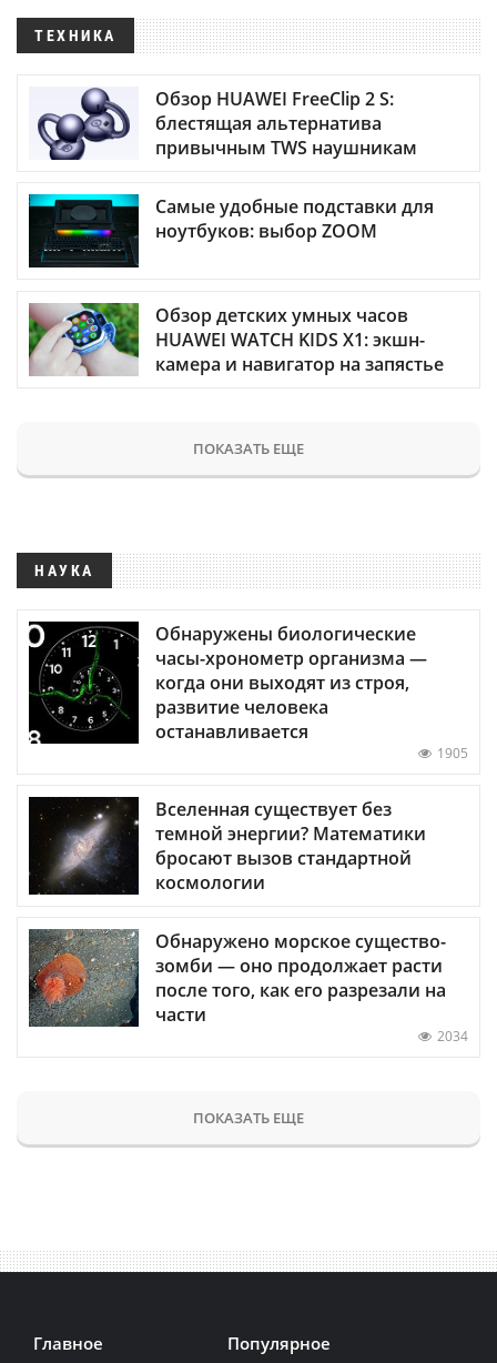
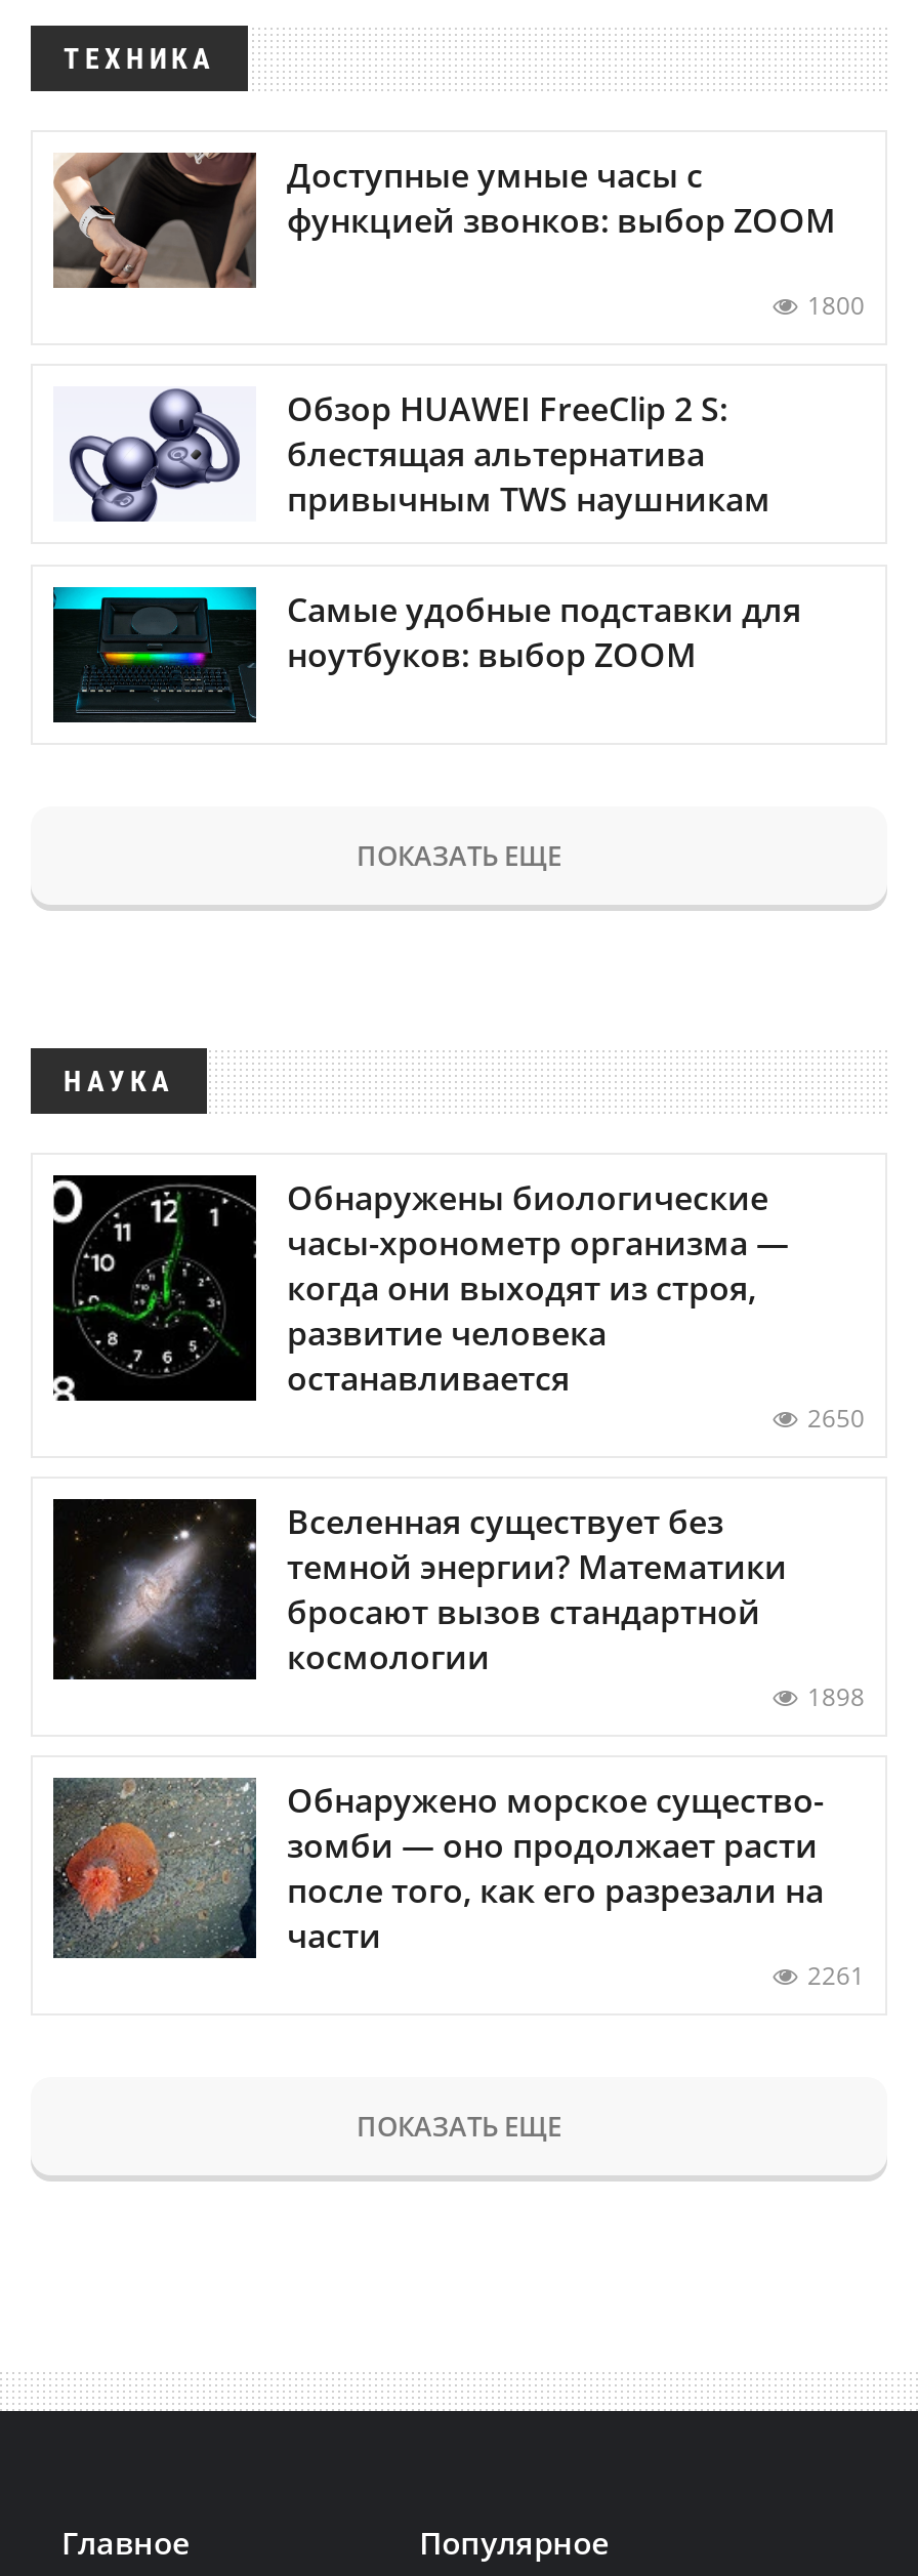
none -> [51,151,865,323] [image] | Доступные умные часы с | функцией звонков: выбор ZOOM | 1800
moved [35,87,434,243] -> [66,387,801,676]: [image] | Обзор HUAWEI FreeClip 2 S: | блестящая альтернатива | привычным TWS наушникам | Самые удобные подставки для | ноутбуков: выбор ZOOM
[28,302,444,377] [image] | Обзор детских умных часов | HUAWEI WATCH KIDS X1: экшн- | камера и навигатор на запястье -> none
[437,743,468,762] 1905 -> [807,1400,865,1435] 2650
none -> [807,1679,865,1714] 1898
[437,1027,468,1046] 2034 -> [807,1958,865,1993] 2261

